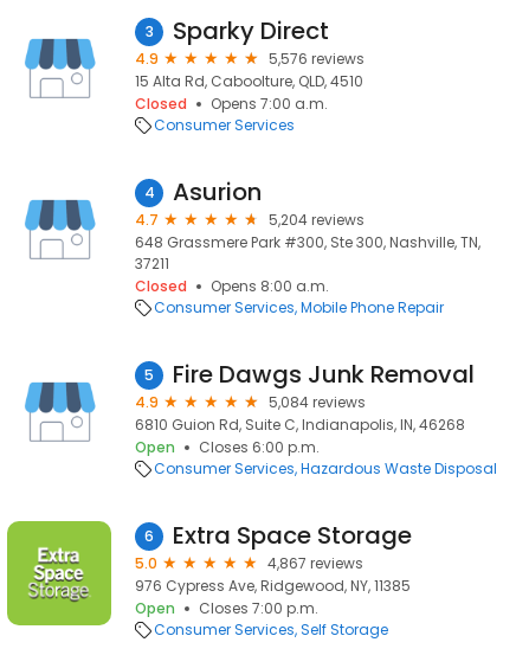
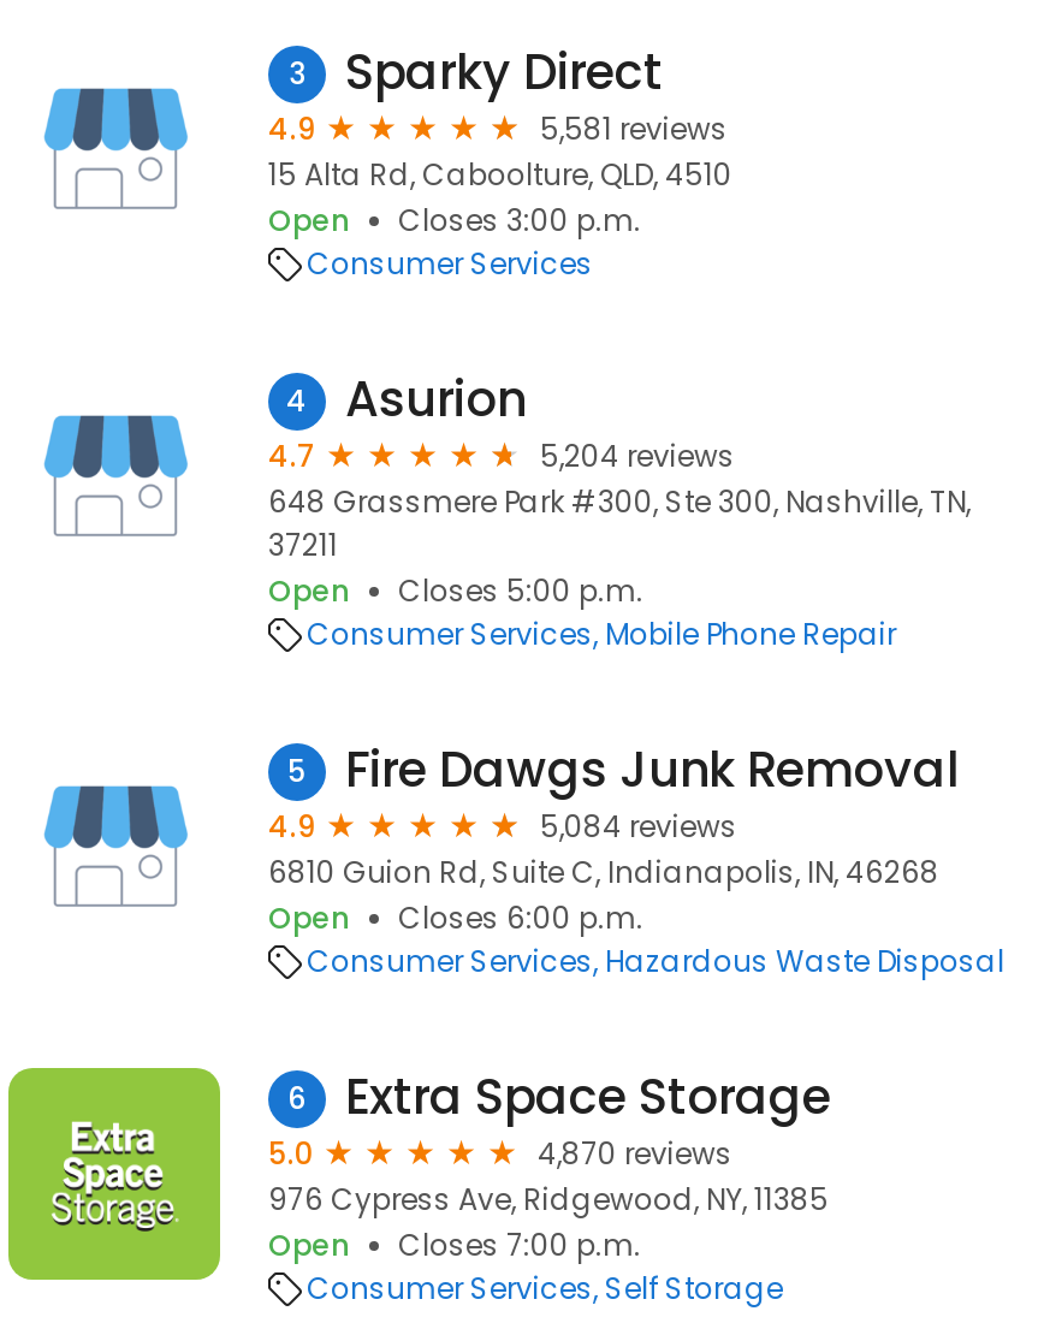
[269,49,365,69] 5,576 reviews -> [540,108,728,149] 5,581 reviews
[135,94,328,114] Closed | Opens 7:00 a.m. -> [268,200,641,241] Open | Closes 3:00 p.m.
[135,276,329,296] Closed | Opens 8:00 a.m. -> [268,570,643,611] Open | Closes 5:00 p.m.
[267,553,363,573] 4,867 reviews -> [538,1133,732,1174] 4,870 reviews

